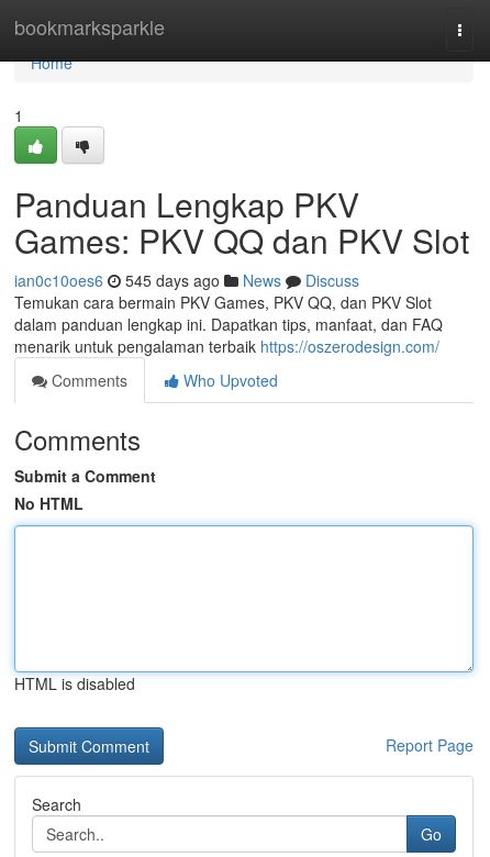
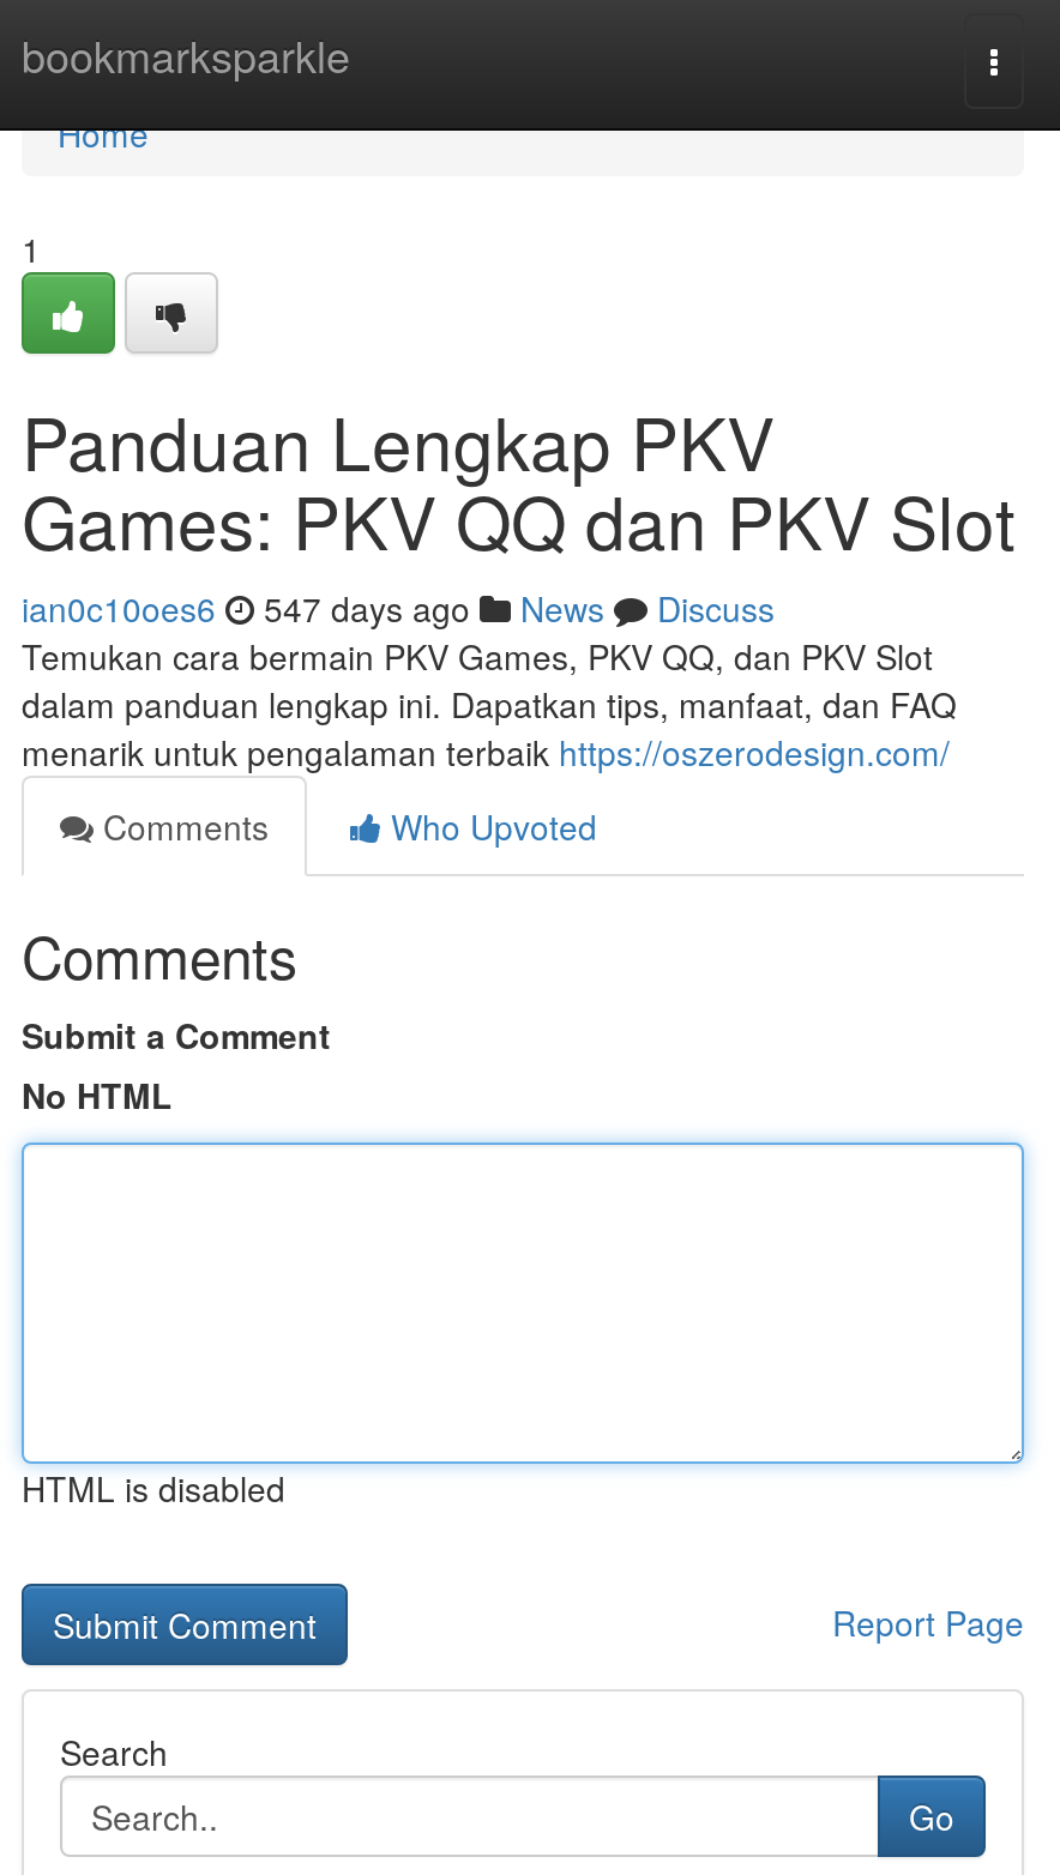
[14,269,359,291] ian0c10oes6 545 days ago News Discuss -> [22,584,775,632] ian0c10oes6 547 days ago News Discuss

